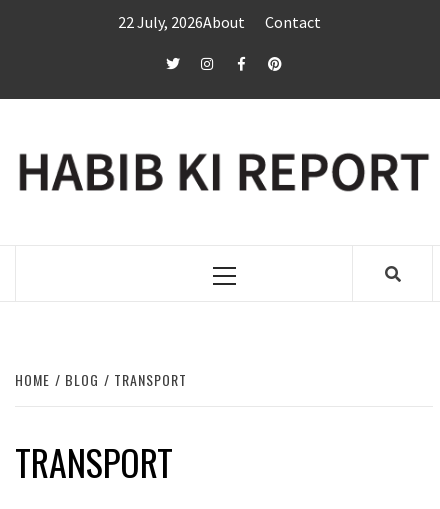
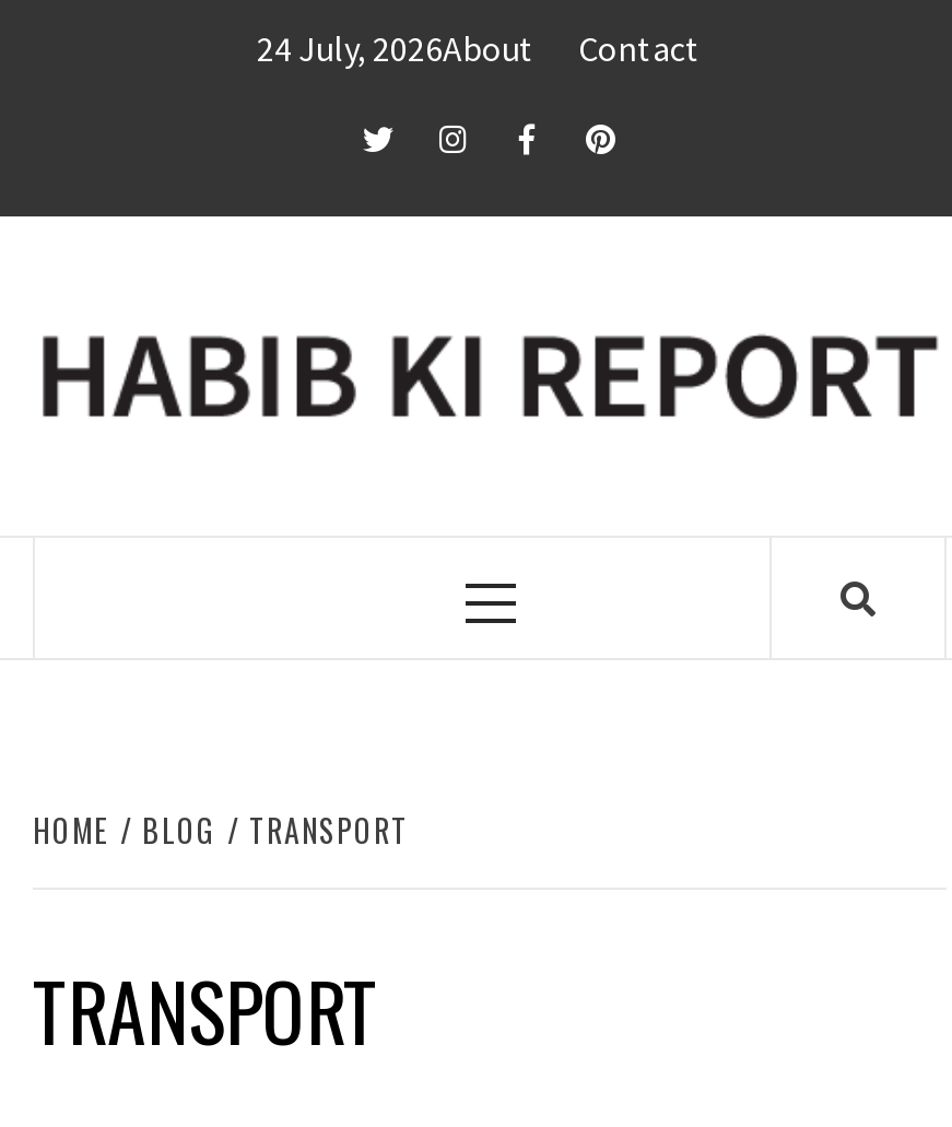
[117,12,320,32] 22 July, 2026About Contact -> [257,26,701,70] 24 July, 2026About Contact

